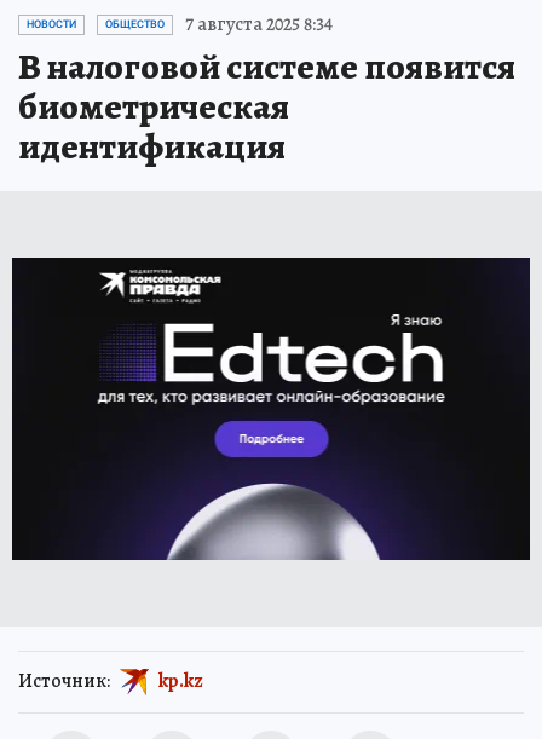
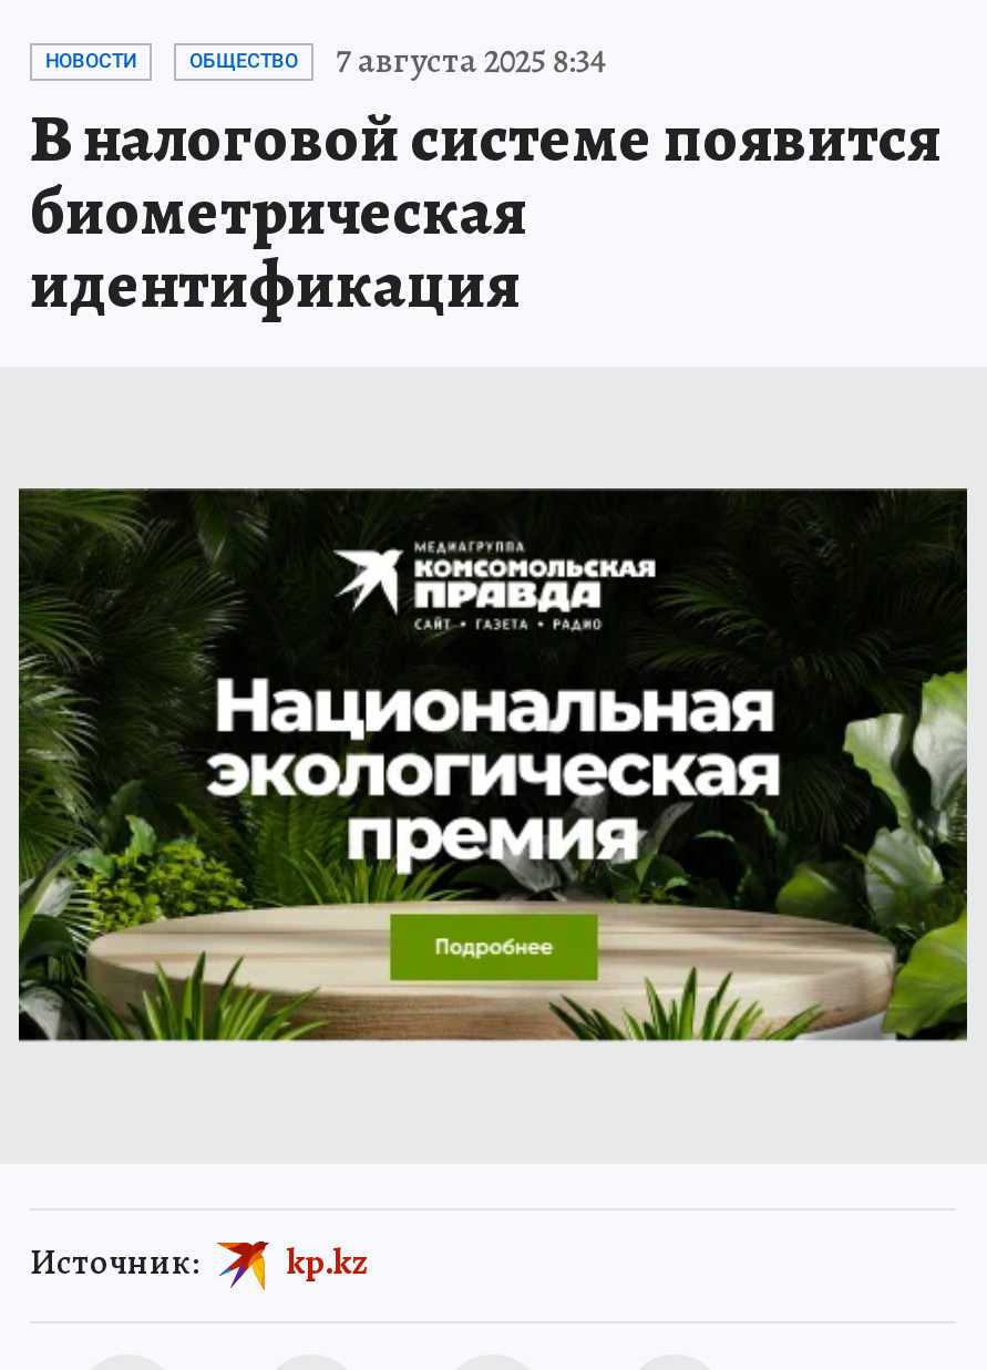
[11,258,531,561] [image] -> [17,488,969,1044] [image]

